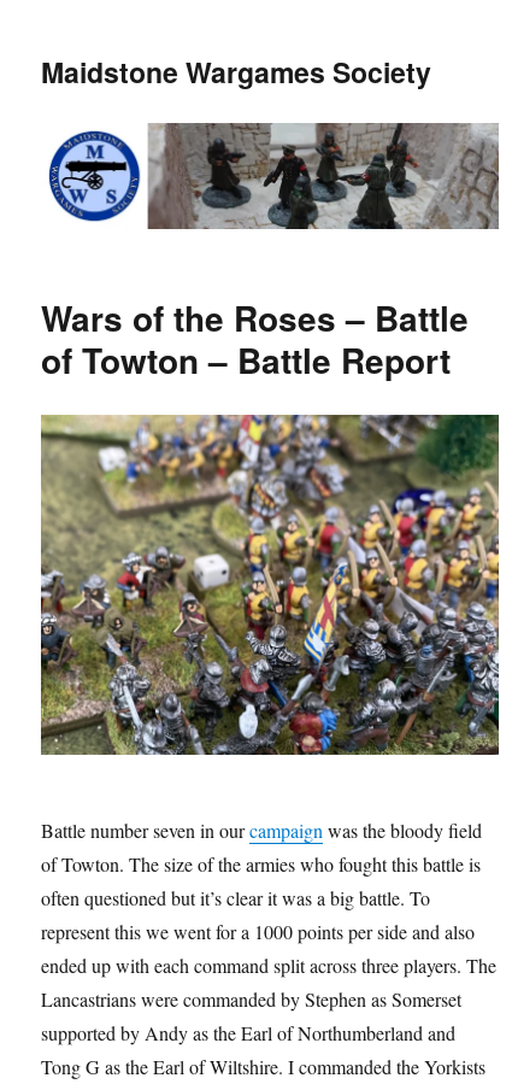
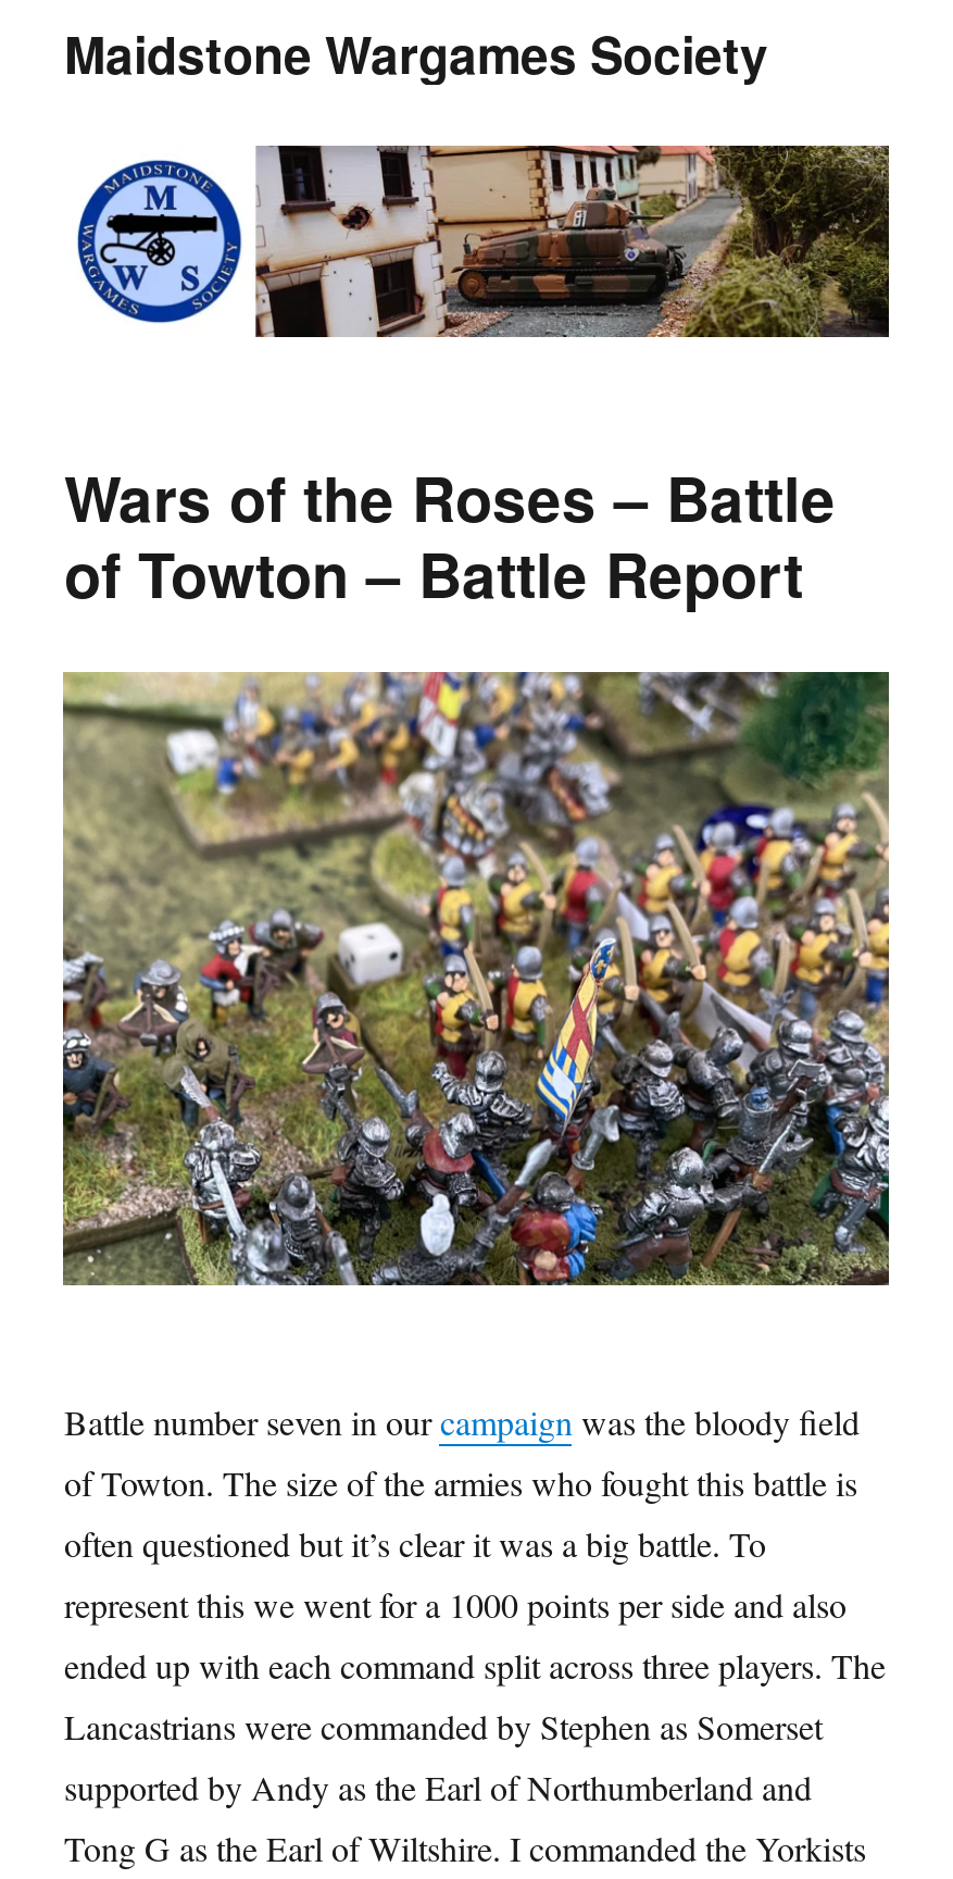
[148,122,500,230] [image] -> [254,144,891,339] [image]

